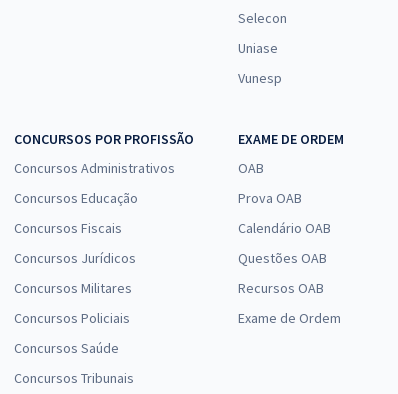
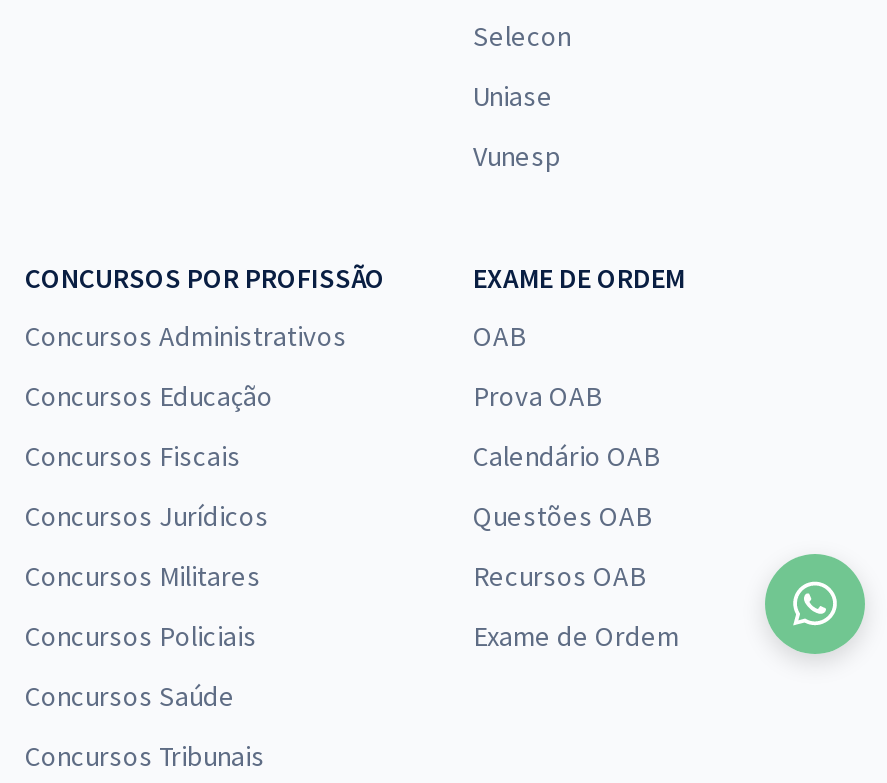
none -> [761,552,869,664] [image]

